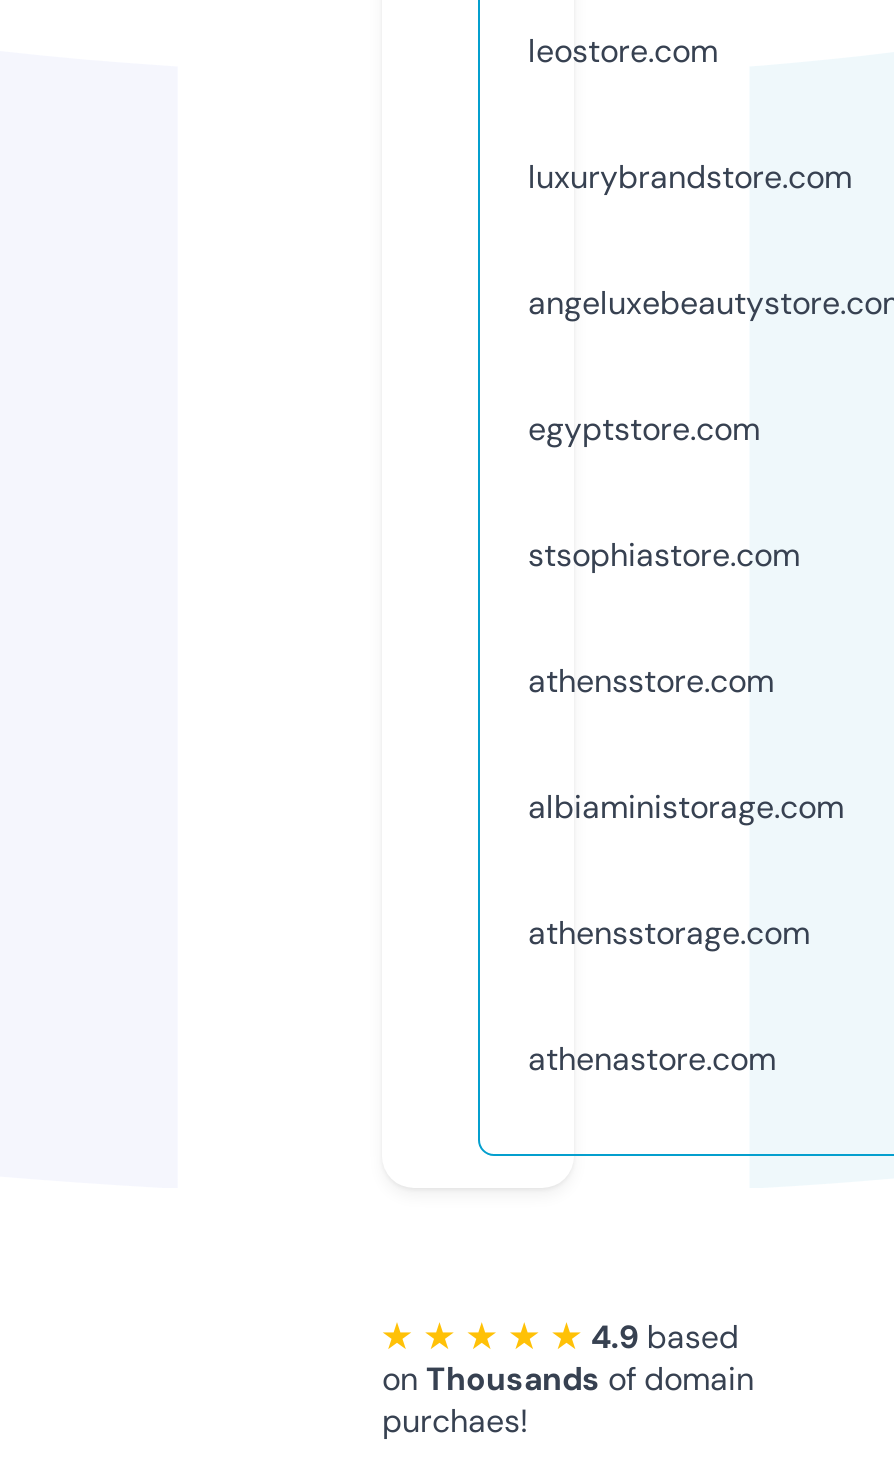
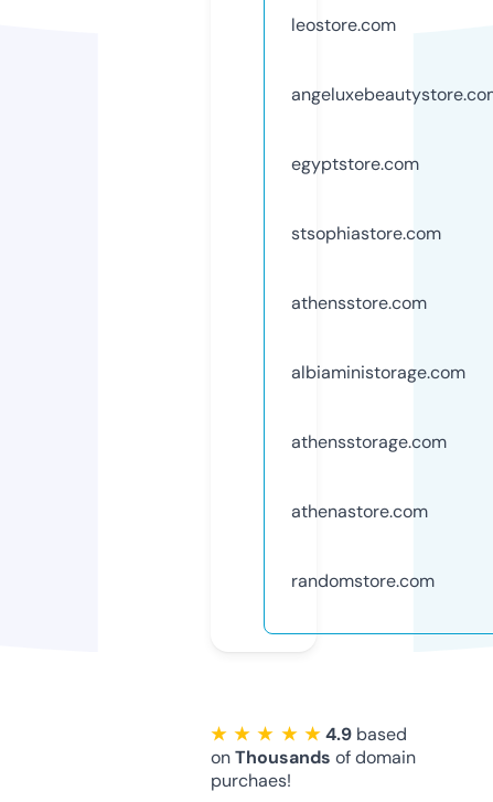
[528,156,852,198] luxurybrandstore.com -> none
moved [528,408,844,1080] -> [291,152,465,523]: egyptstore.com | stsophiastore.com | athensstore.com | albiaministorage.com | athensstorage.com | athenastore.com
none -> [291,569,435,592] randomstore.com

